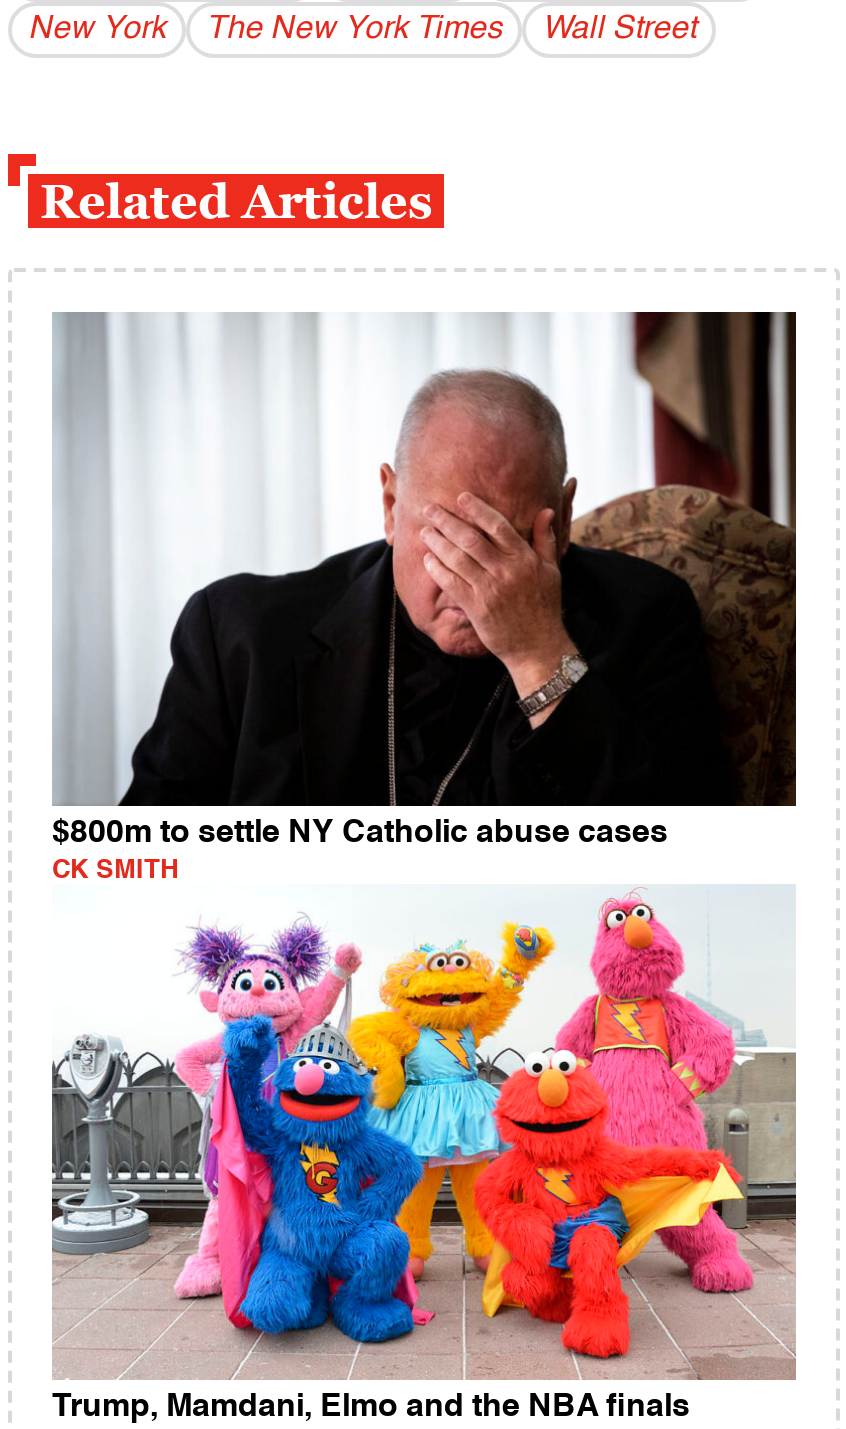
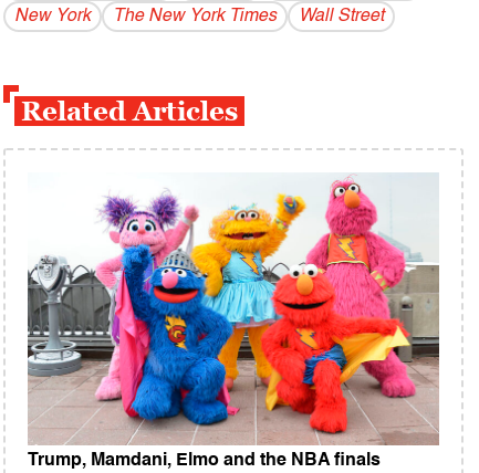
[52,310,798,885] [image] | $800m to settle NY Catholic abuse cases | CK SMITH -> none

